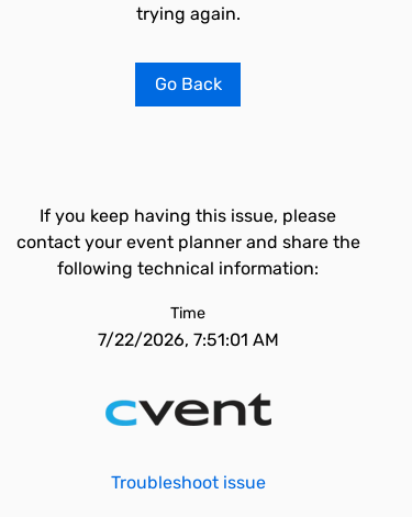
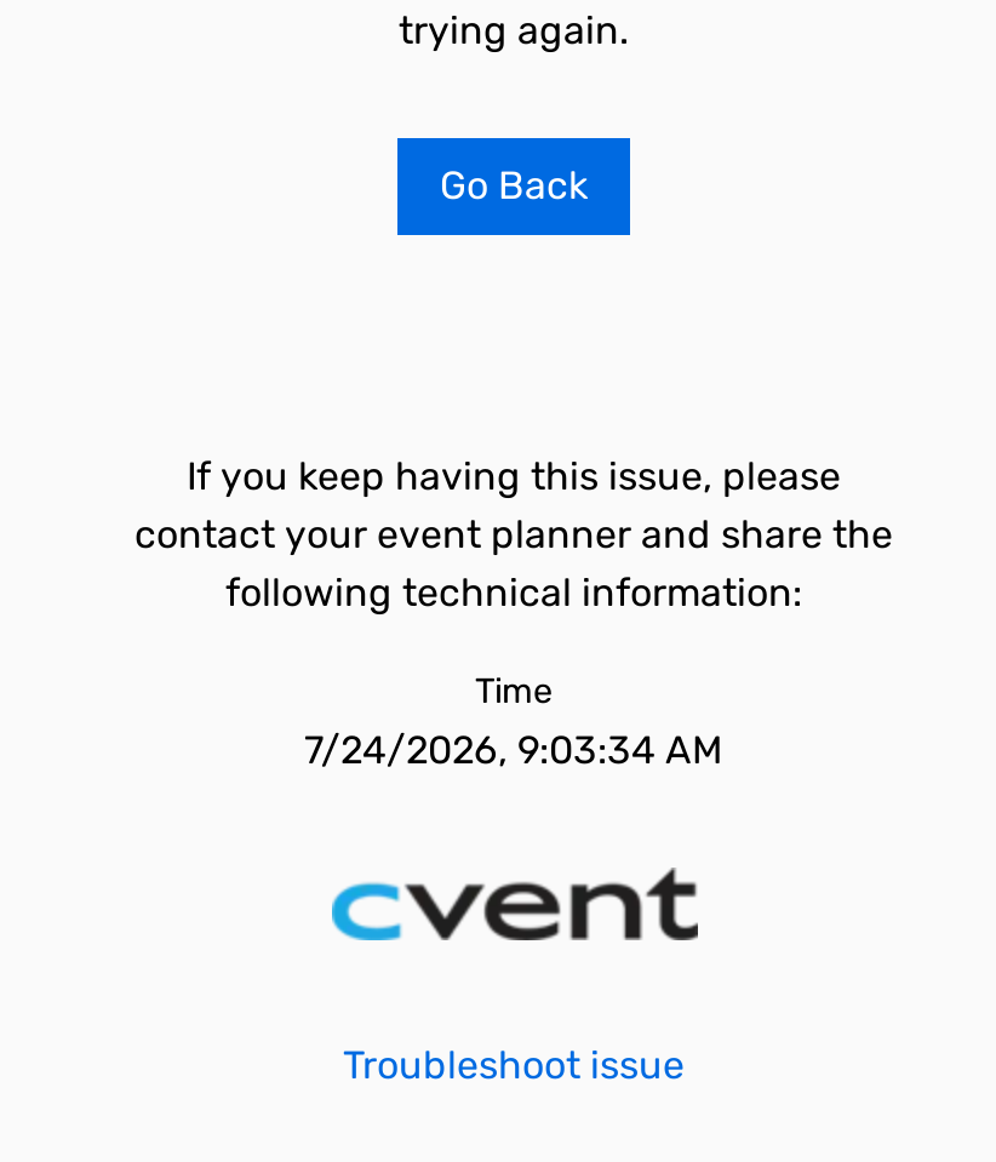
[97,329,279,350] 7/22/2026, 7:51:01 AM -> [304,727,723,773] 7/24/2026, 9:03:34 AM

